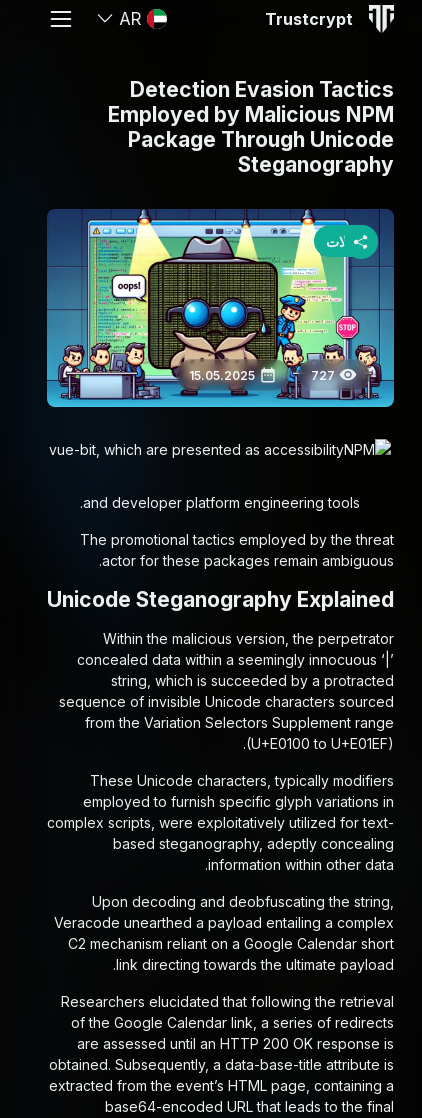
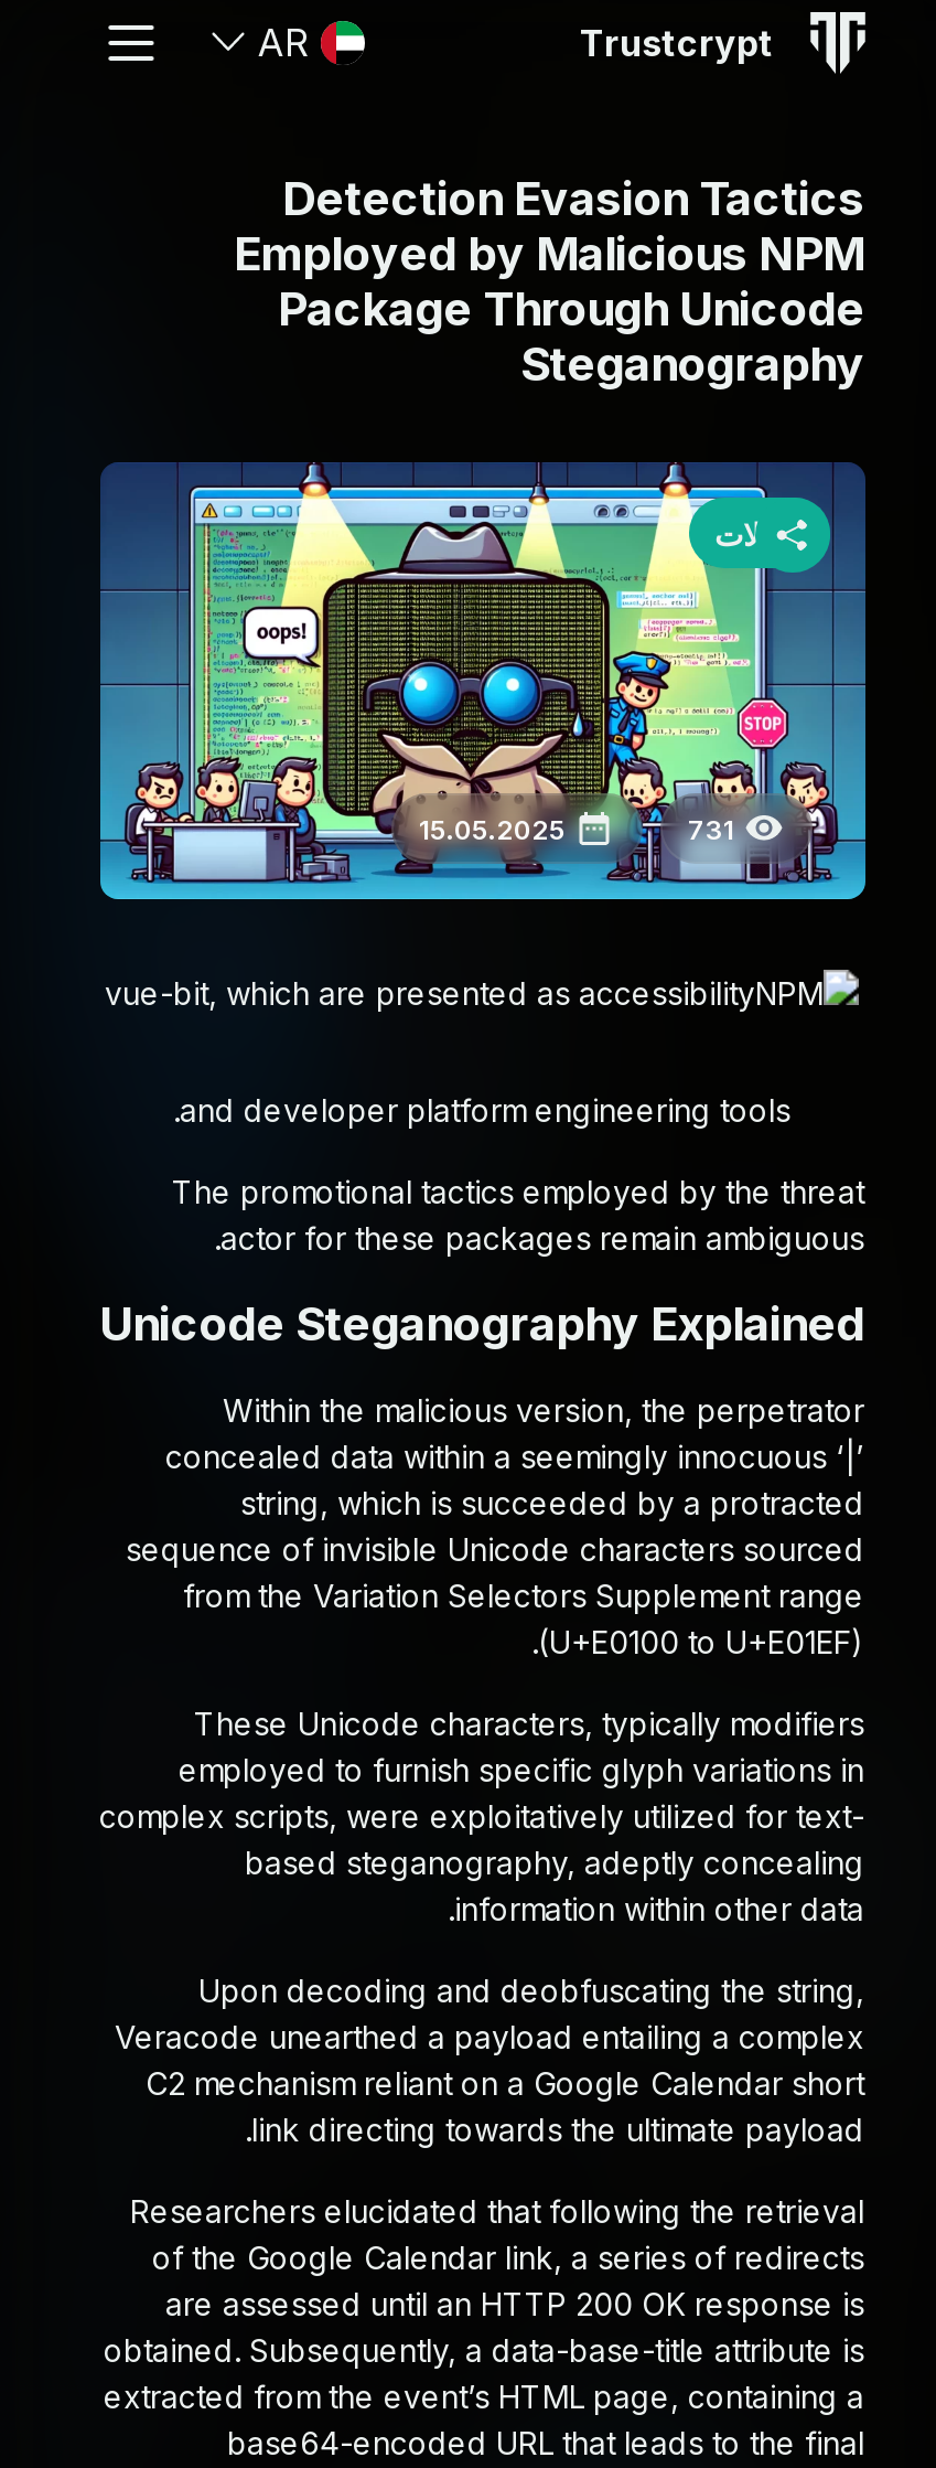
[310,368,334,383] 727 -> [688,812,734,846] 731

